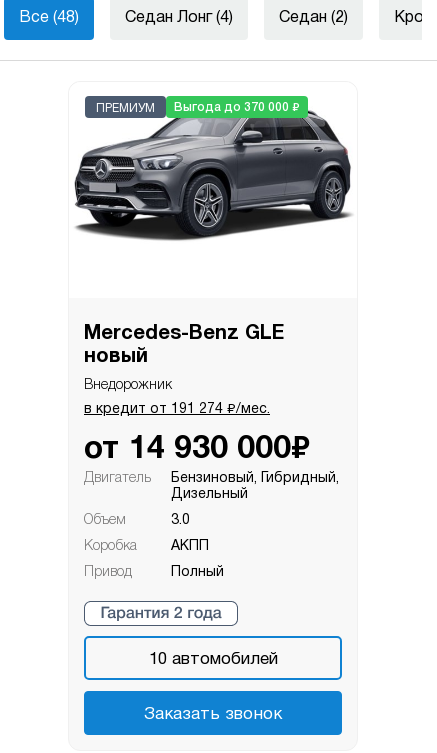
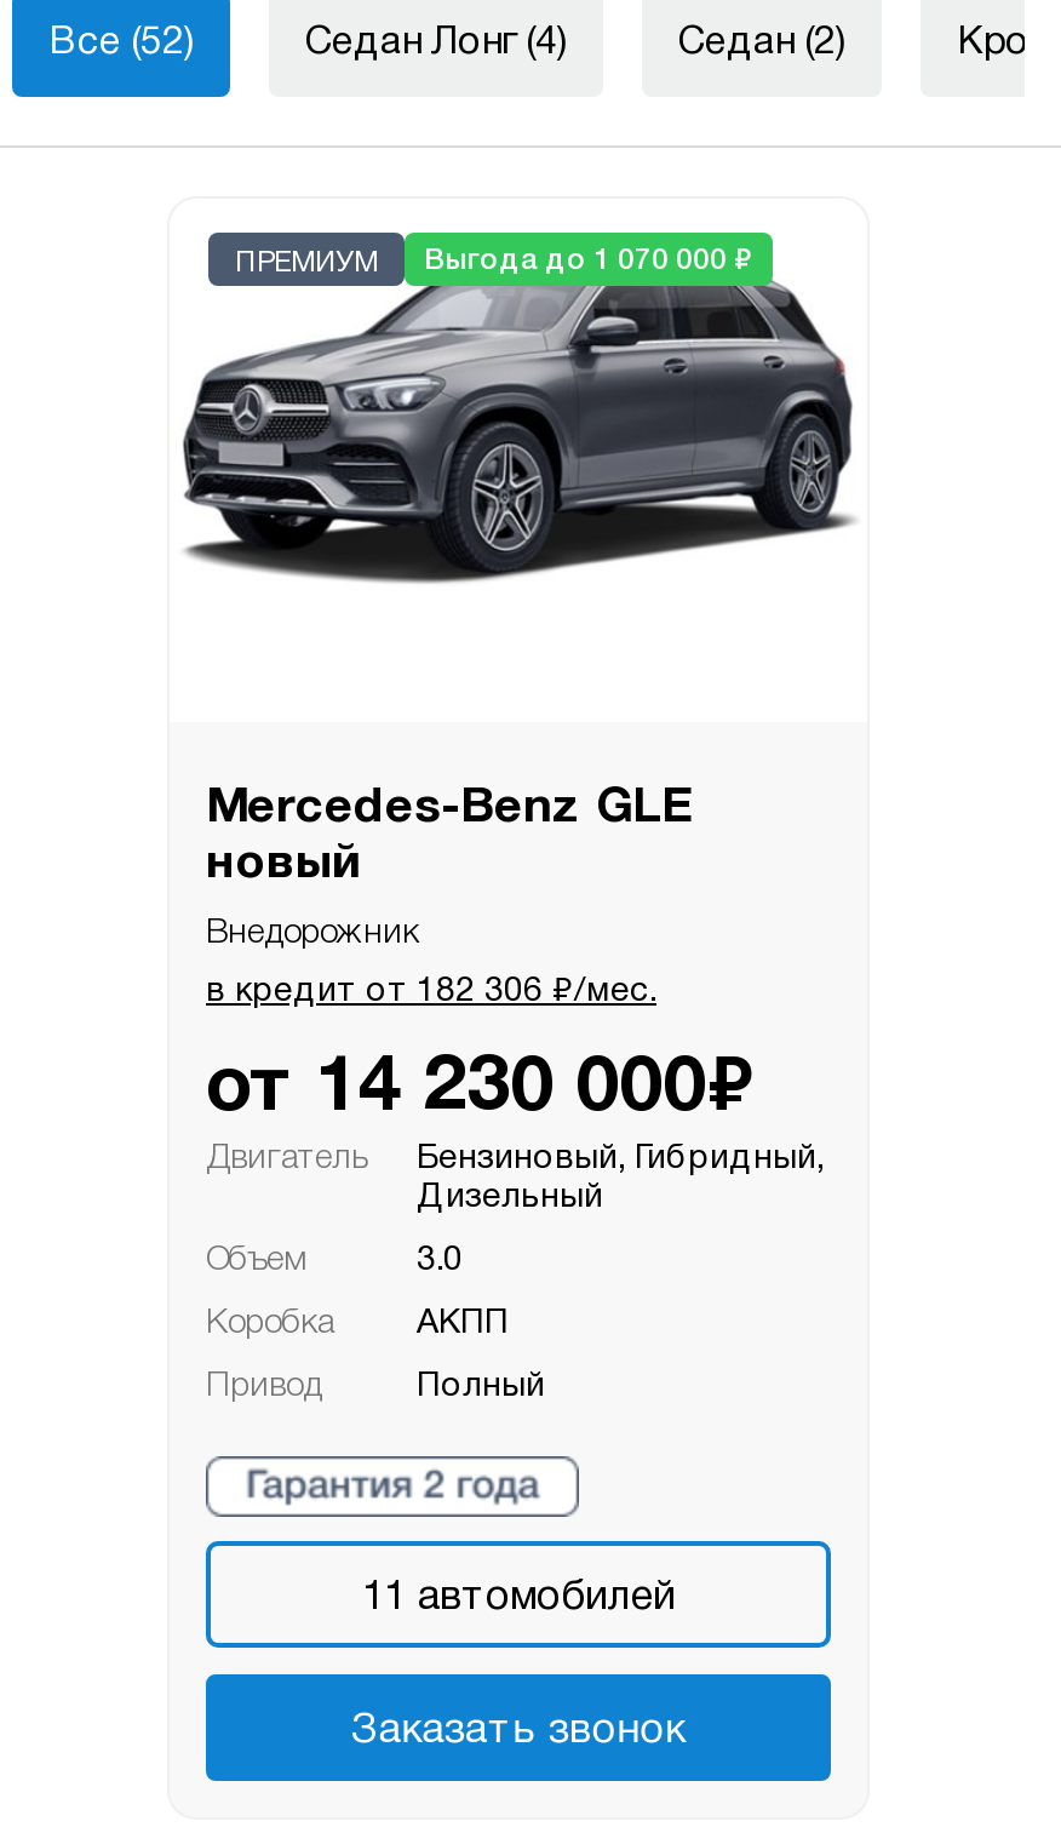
[19,11,79,25] Все (48) -> [48,27,194,61] Все (52)
[96,100,300,114] ПРЕМИУМ Выгода до 370 000 ₽ -> [235,242,753,276] ПРЕМИУМ Выгода до 1 070 000 ₽
[84,400,270,417] в кредит от 191 274 ₽/мес. -> [206,969,656,1010] в кредит от 182 306 ₽/мес.
[84,428,310,466] от 14 930 000₽ -> [206,1037,753,1129] от 14 230 000₽
[148,652,277,667] 10 автомобилей -> [362,1580,675,1616] 11 автомобилей

